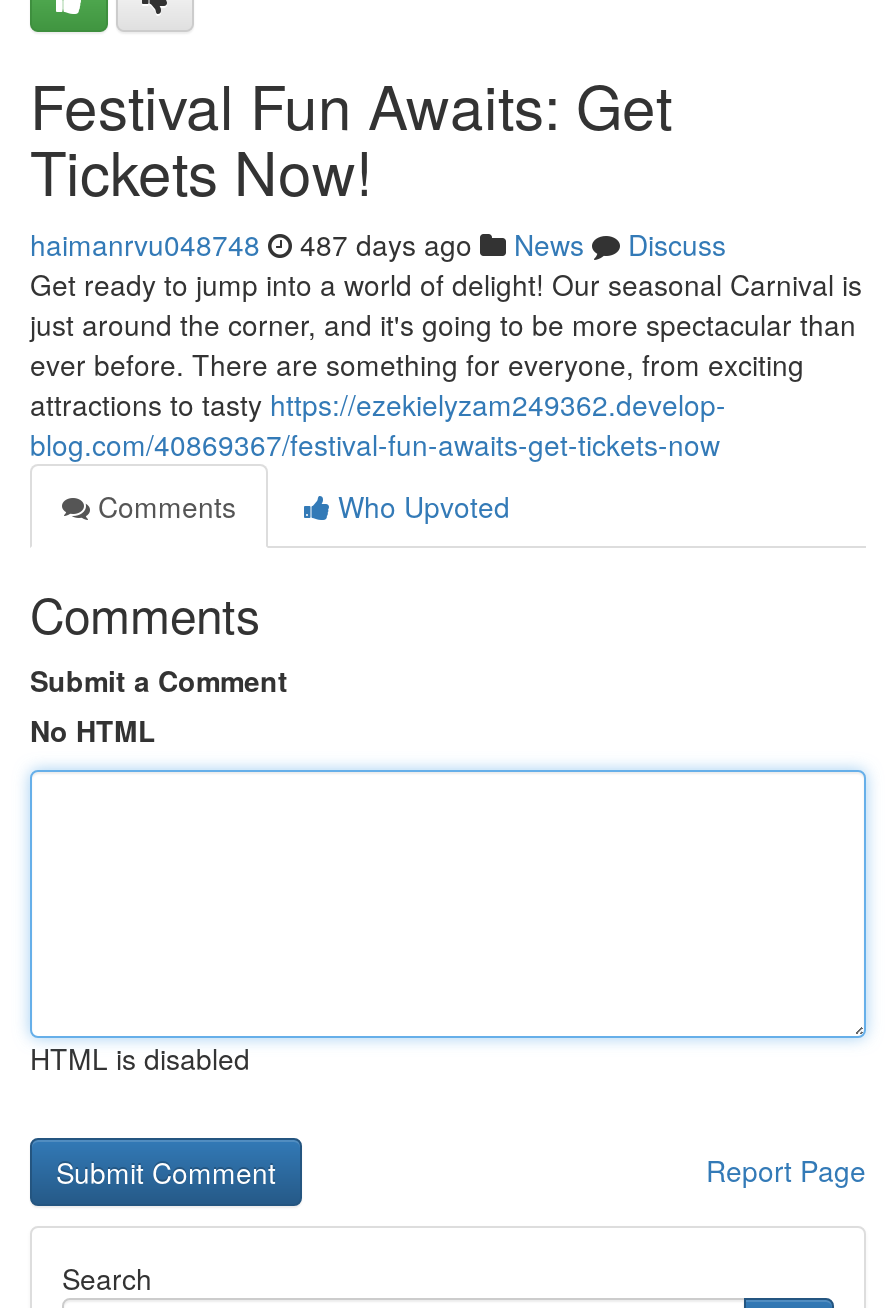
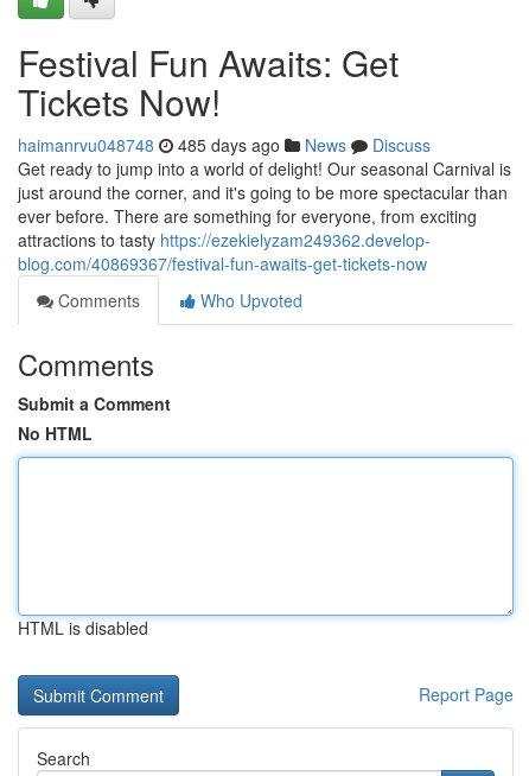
[30,224,726,264] haimanrvu048748 487 days ago News Discuss -> [18,133,431,157] haimanrvu048748 485 days ago News Discuss

